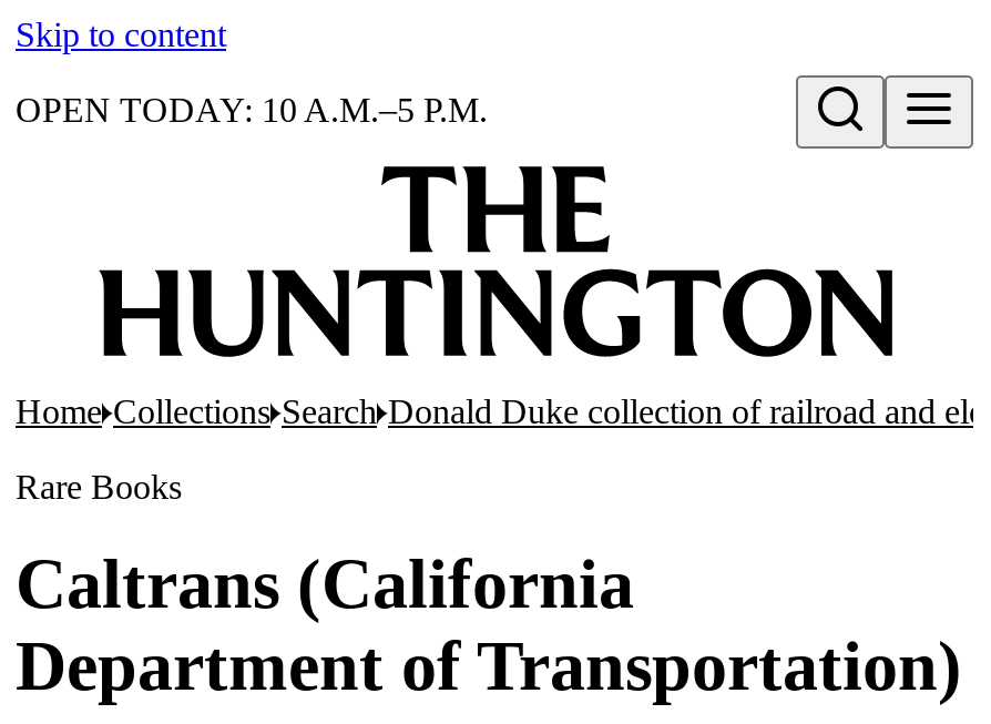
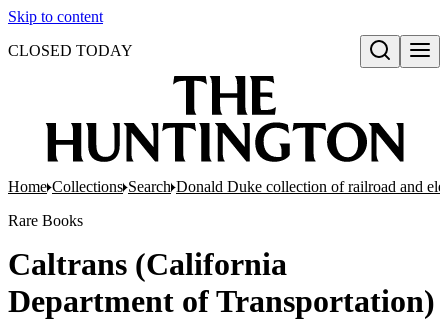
[16,91,488,129] OPEN TODAY: 10 A.M.–5 P.M. -> [8,42,133,59] CLOSED TODAY

